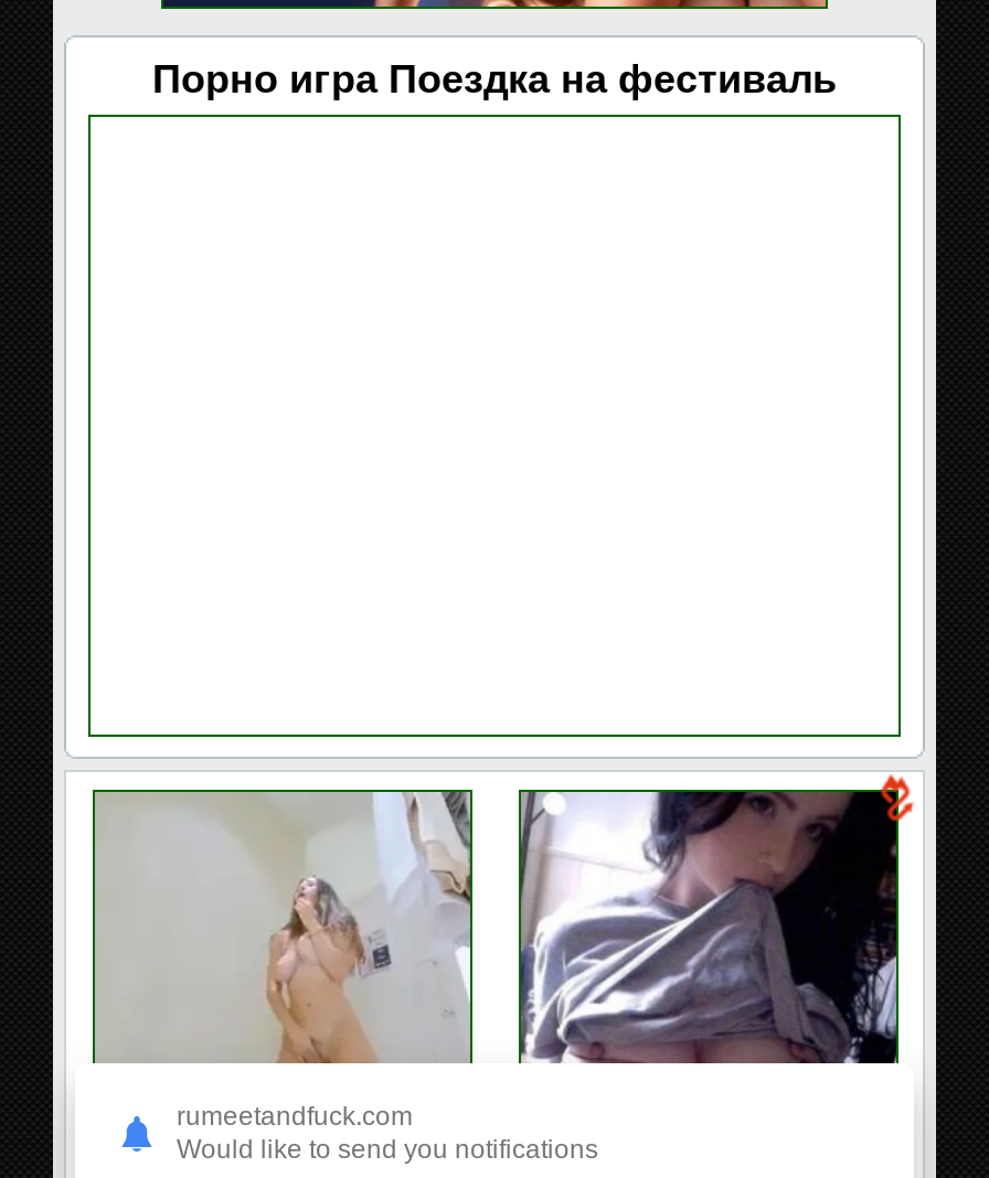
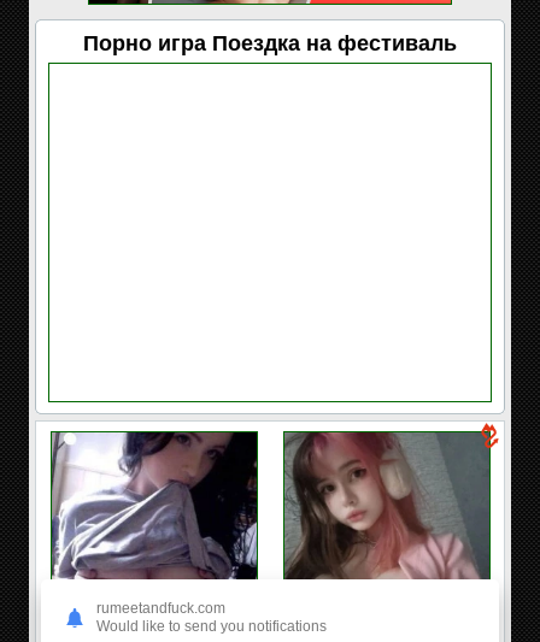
[93,790,472,1063] [image] -> [51,431,258,579] [image]
[521,790,898,1063] [image] -> [284,431,491,581] [image]

